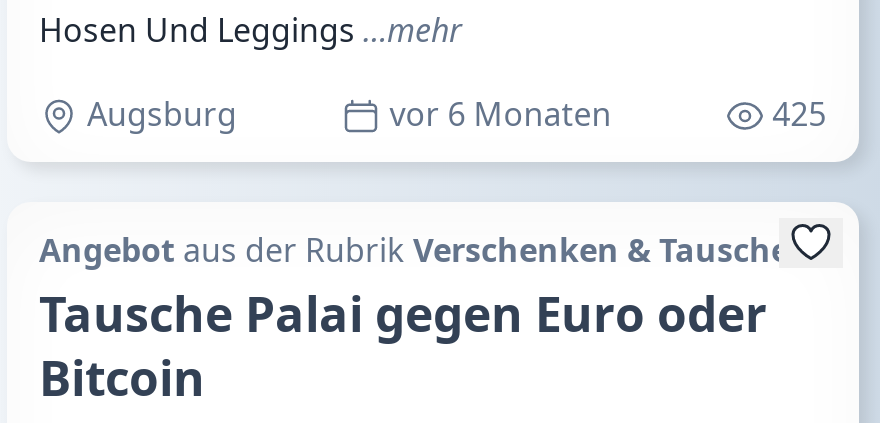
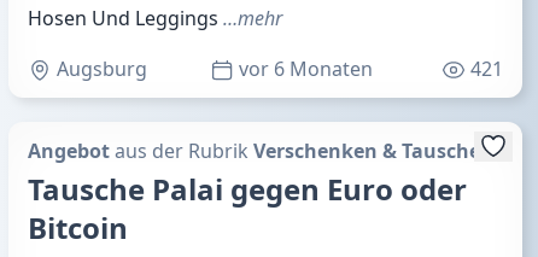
[772,92,826,136] 425 -> [470,56,503,82] 421

